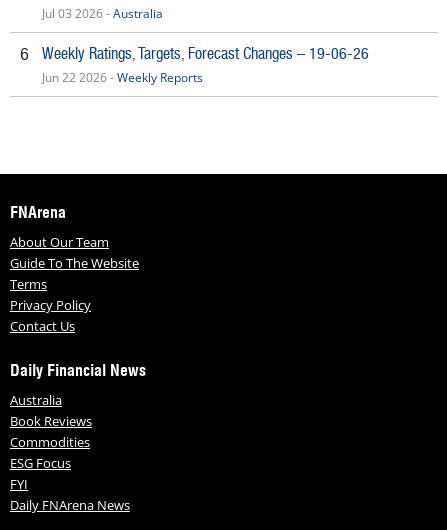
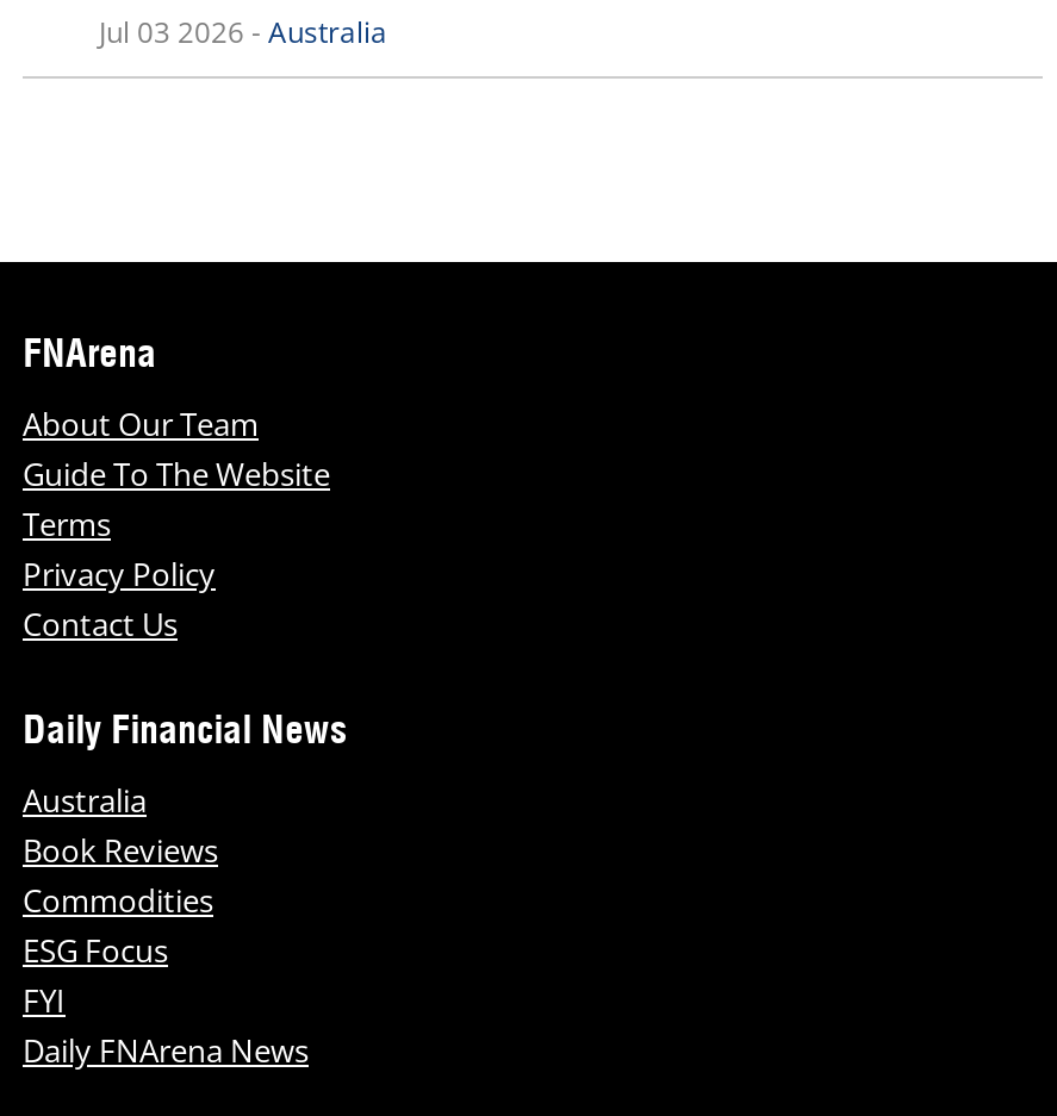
[20,44,369,86] 6 | Weekly Ratings, Targets, Forecast Changes – 19-06-26 | Jun 22 2026 - Weekly Reports -> none

